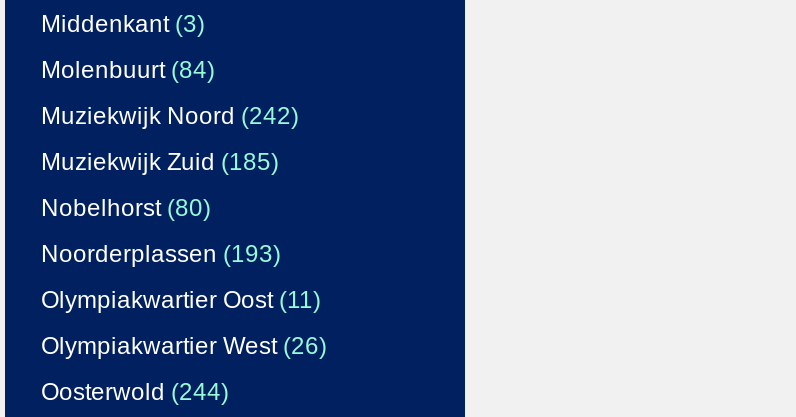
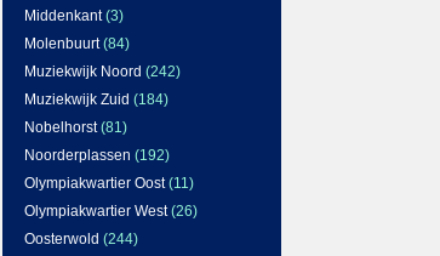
[41,148,279,176] Muziekwijk Zuid (185) -> [24,91,168,108] Muziekwijk Zuid (184)
[41,194,211,222] Nobelhorst (80) -> [24,119,127,136] Nobelhorst (81)
[41,240,281,268] Noorderplassen (193) -> [24,147,170,164] Noorderplassen (192)

